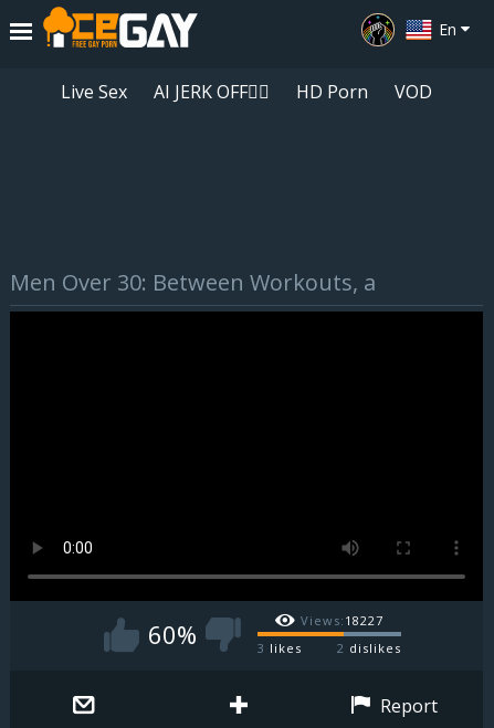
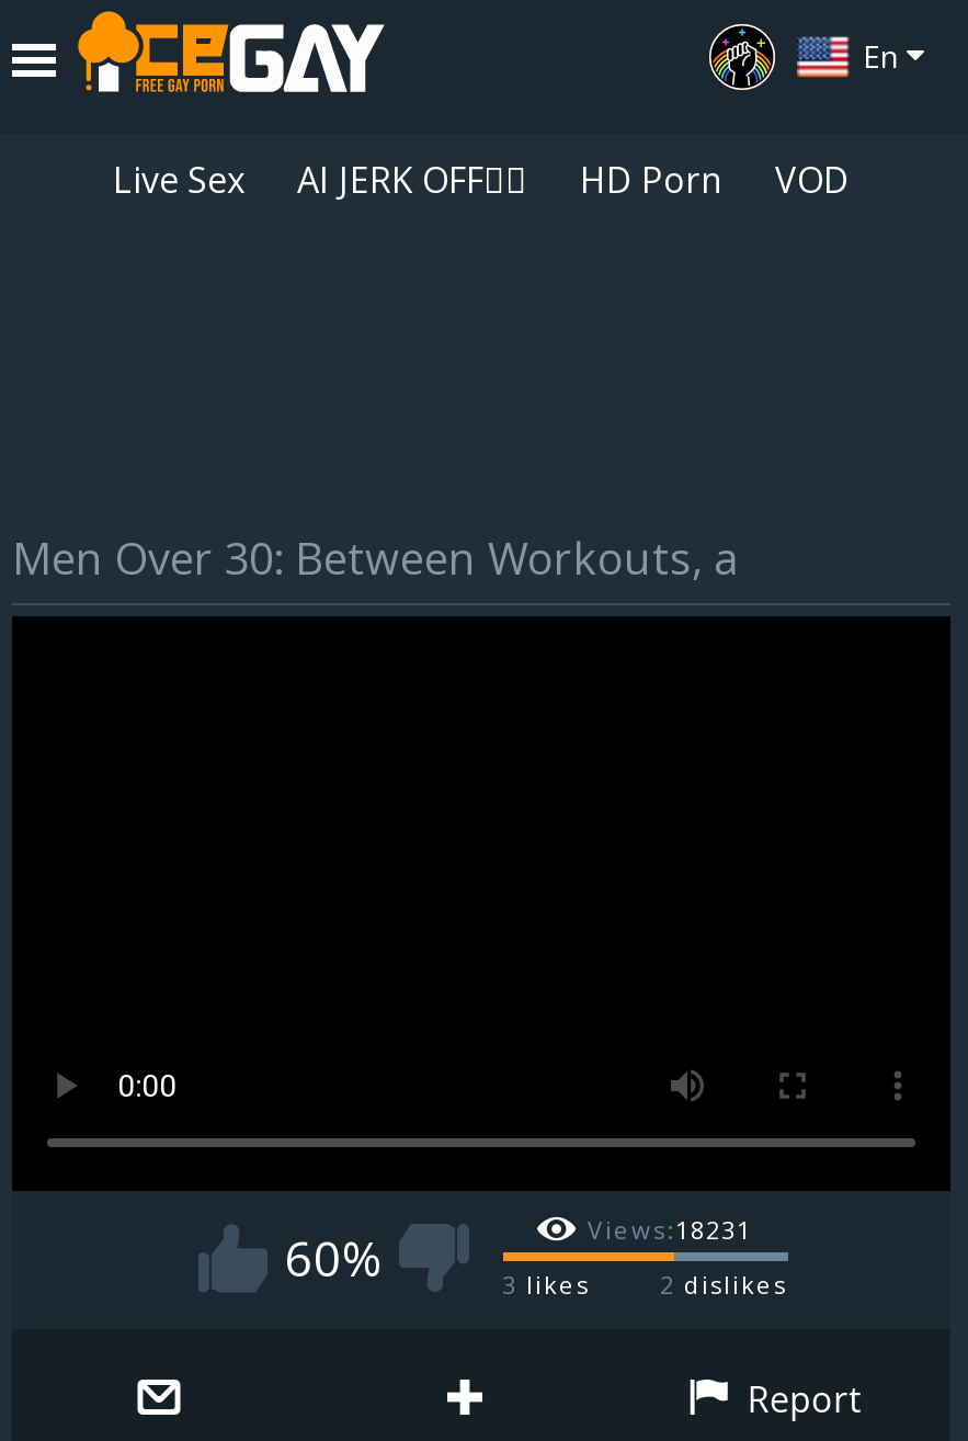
[300,612,383,629] Views: 18227 -> [588,1213,752,1246] Views: 18231

